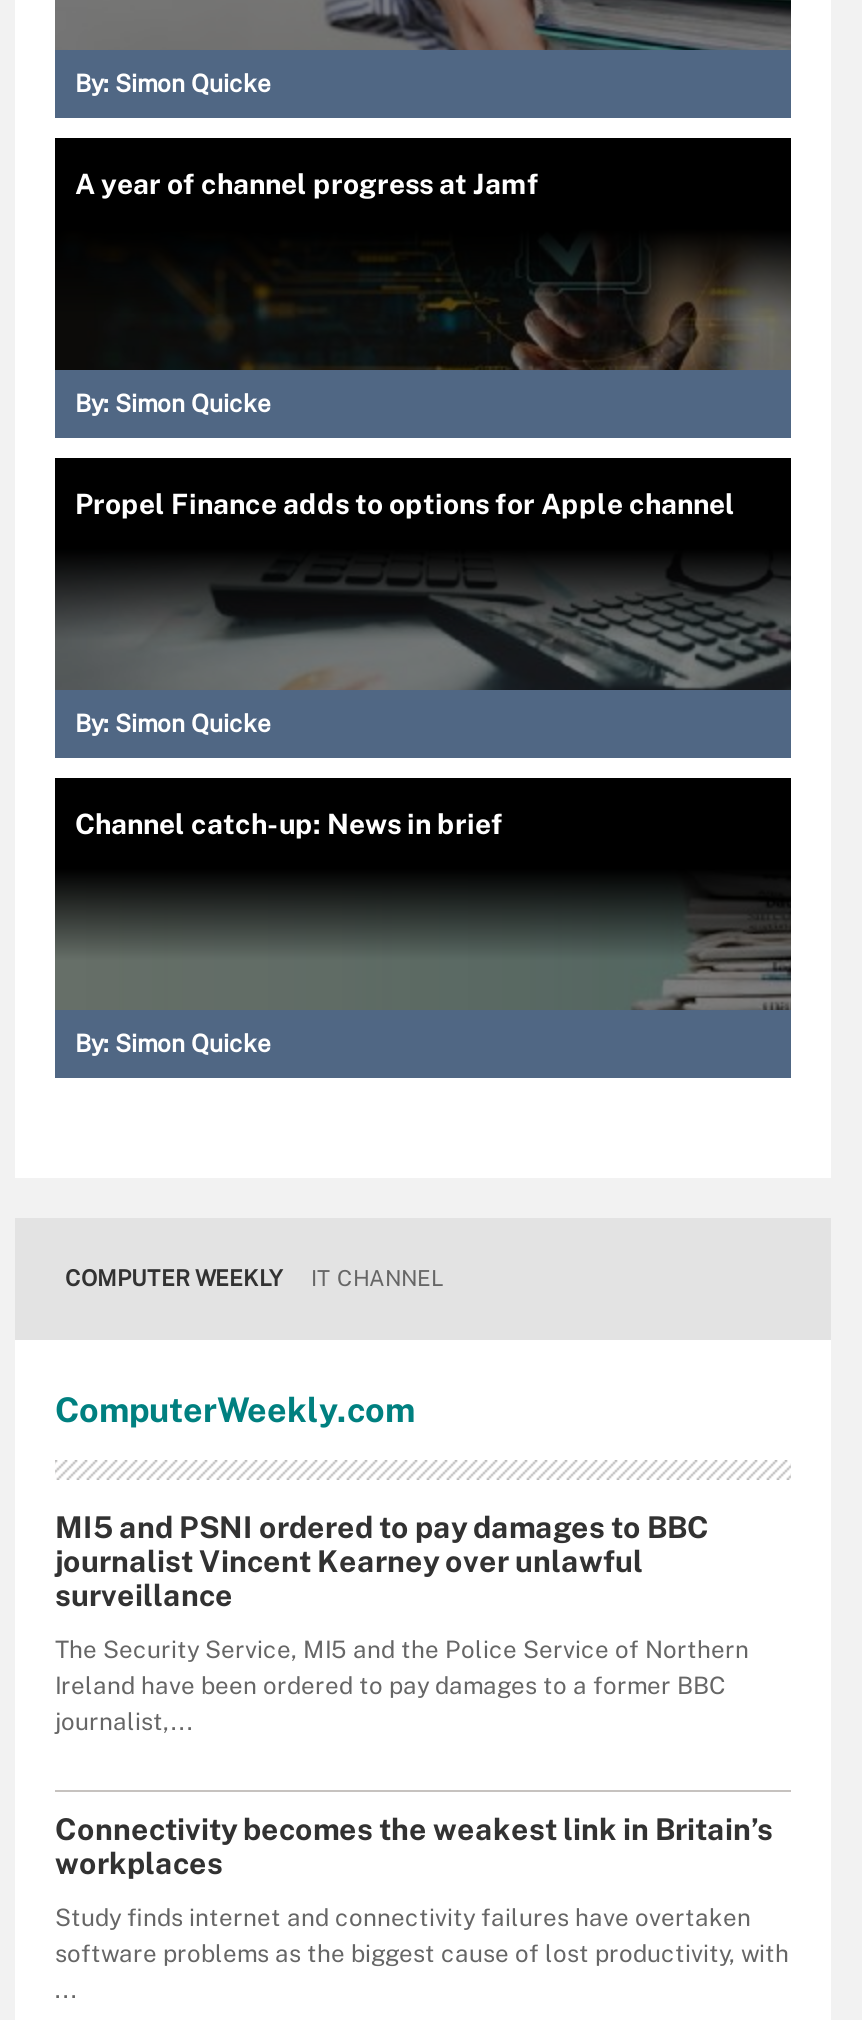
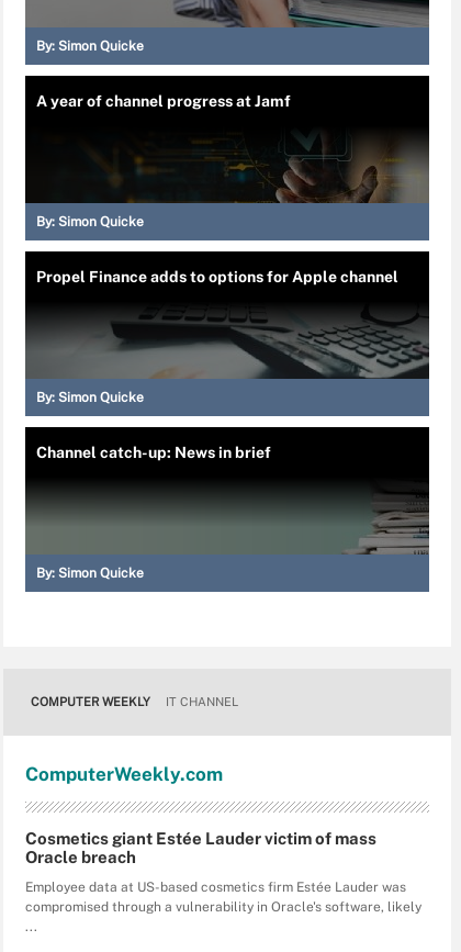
[55,1510,789,1968] MI5 and PSNI ordered to pay damages to BBC | journalist Vincent Kearney over unlawful | surveillance | The Security Service, MI5 and the Police Service of Northern | Ireland have been ordered to pay damages to a former BBC | journalist,... | Connectivity becomes the weakest link in Britain’s | workplaces | Study finds internet and connectivity failures have overtaken | software problems as the biggest cause of lost productivity, with -> [25,829,421,915] Cosmetics giant Estée Lauder victim of mass | Oracle breach | Employee data at US-based cosmetics firm Estée Lauder was | compromised through a vulnerability in Oracle's software, likely

